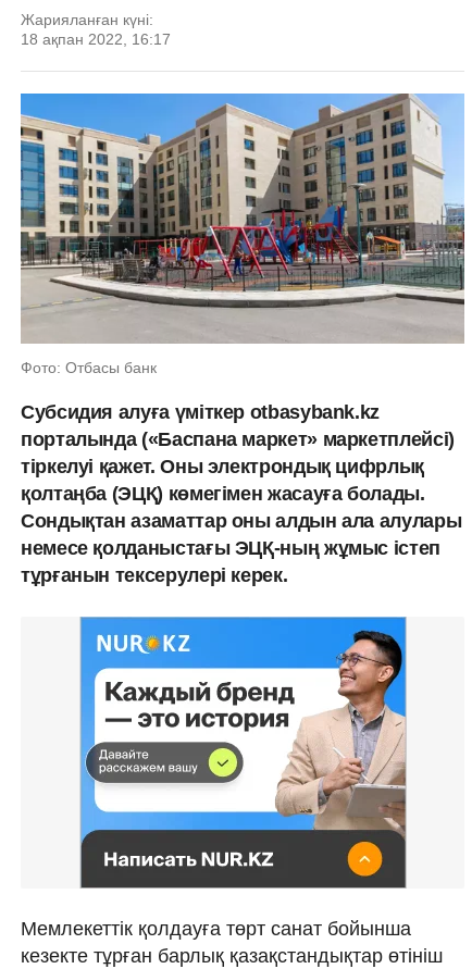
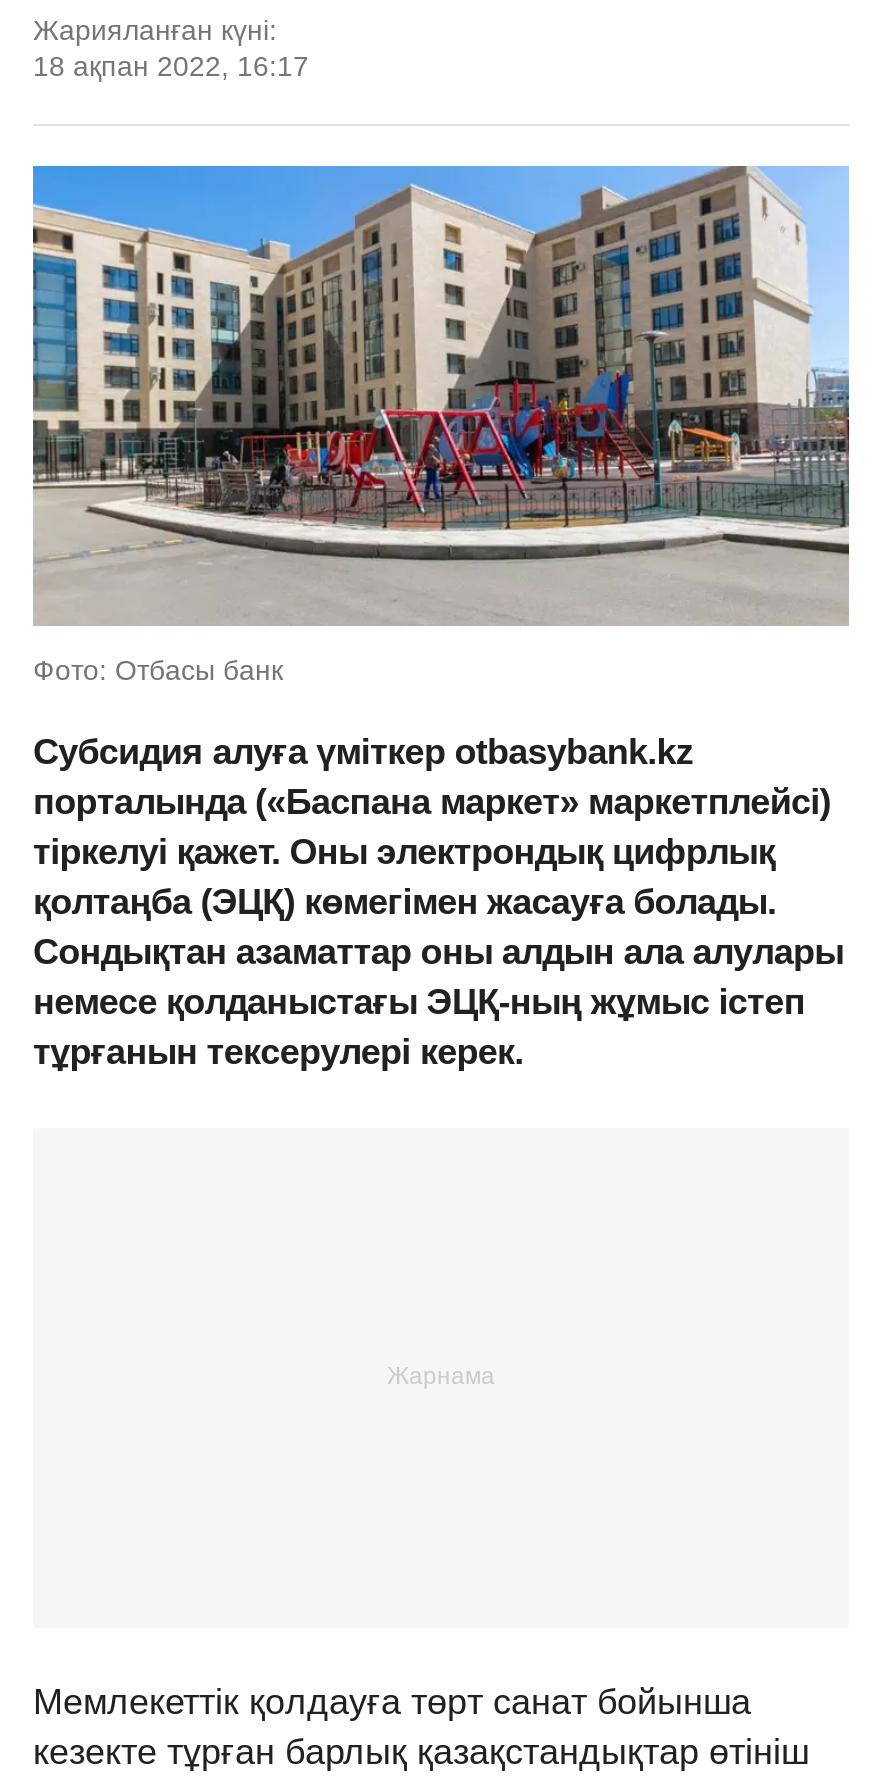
[79,616,407,889] [image] -> none

